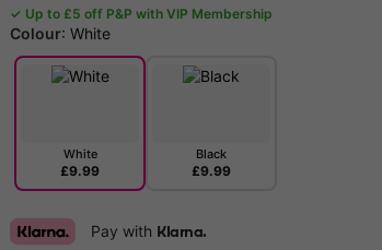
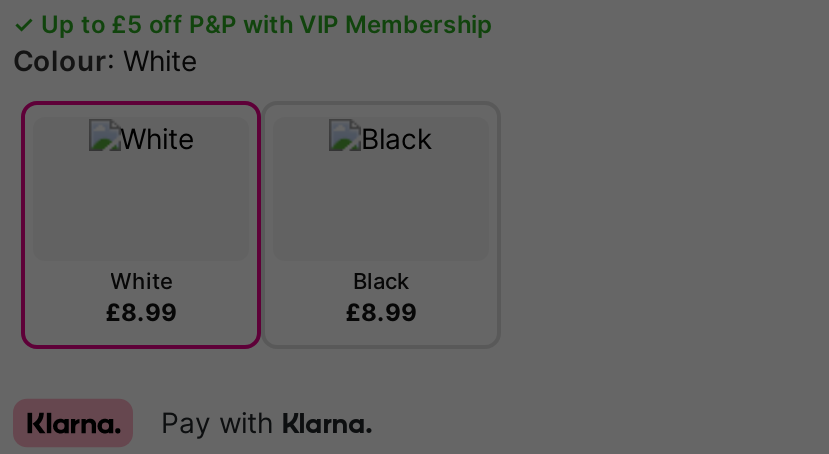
[60,163,100,179] £9.99 -> [105,297,177,327] £8.99
[192,163,231,179] £9.99 -> [345,297,417,327] £8.99

